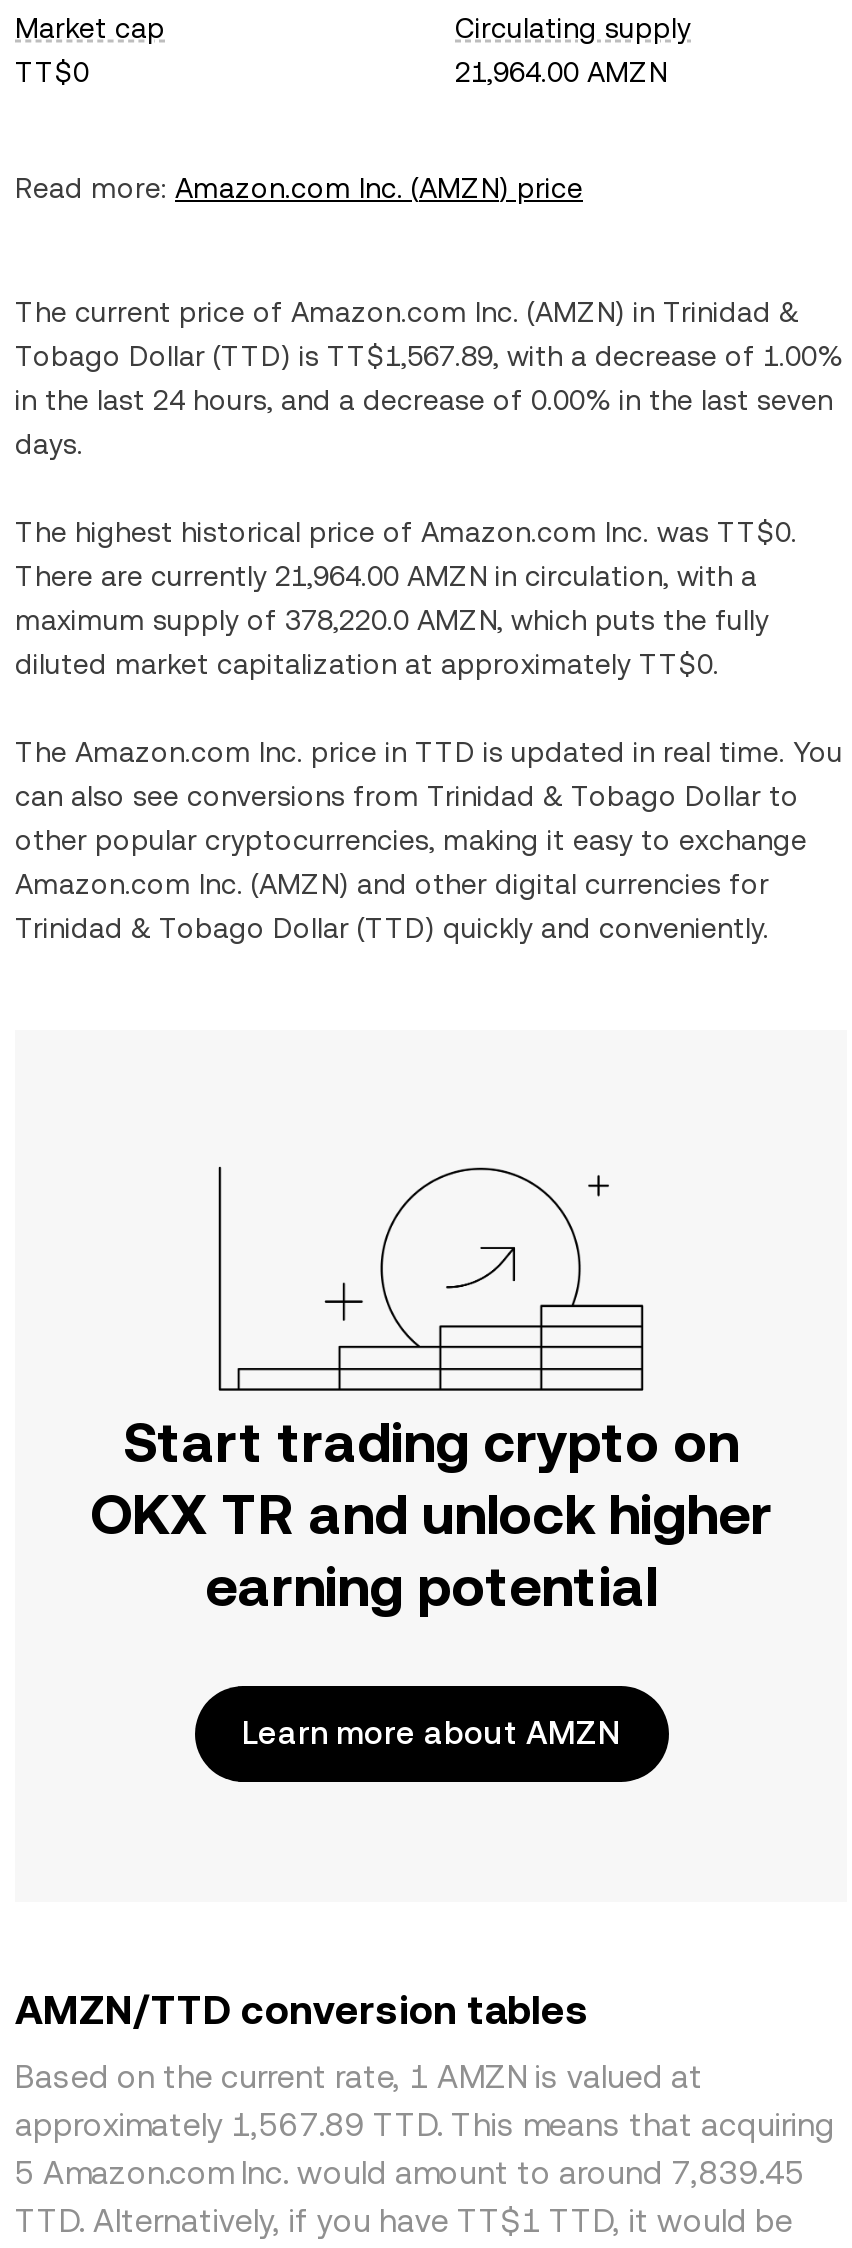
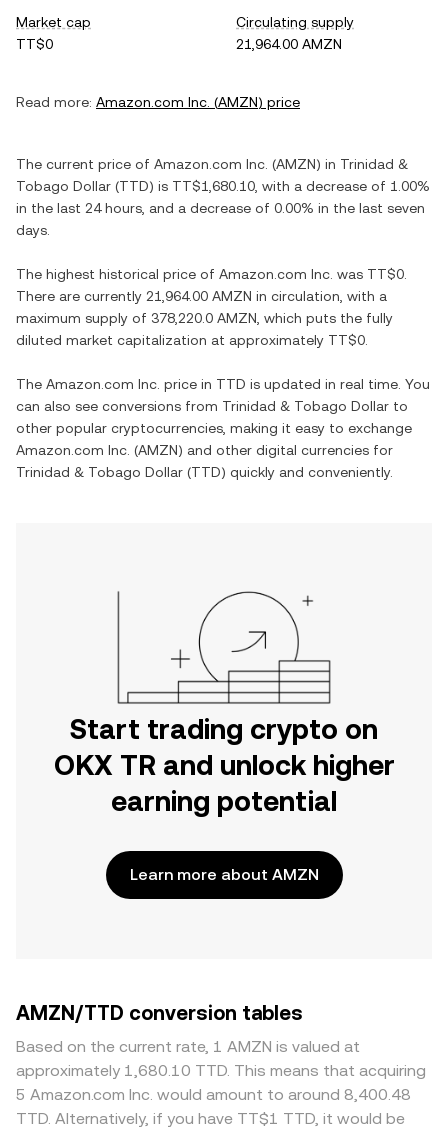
[15,340,843,372] Tobago Dollar (TTD) is TT$1,567.89, with a decrease of 1.00% -> [16,178,430,194] Tobago Dollar (TTD) is TT$1,680.10, with a decrease of 1.00%
[15,2106,835,2144] approximately 1,567.89 TTD. This means that acquiring -> [16,1061,426,1080] approximately 1,680.10 TTD. This means that acquiring
[15,2154,805,2192] 5 Amazon.com Inc. would amount to around 7,839.45 -> [16,1085,411,1104] 5 Amazon.com Inc. would amount to around 8,400.48

